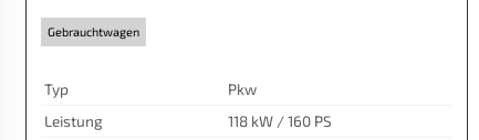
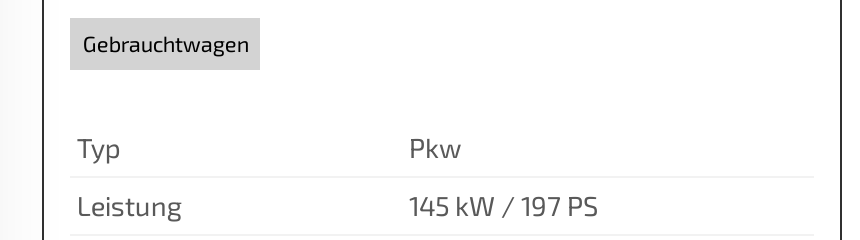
[228,111,332,130] 118 kW / 160 PS -> [409,189,599,223] 145 kW / 197 PS

